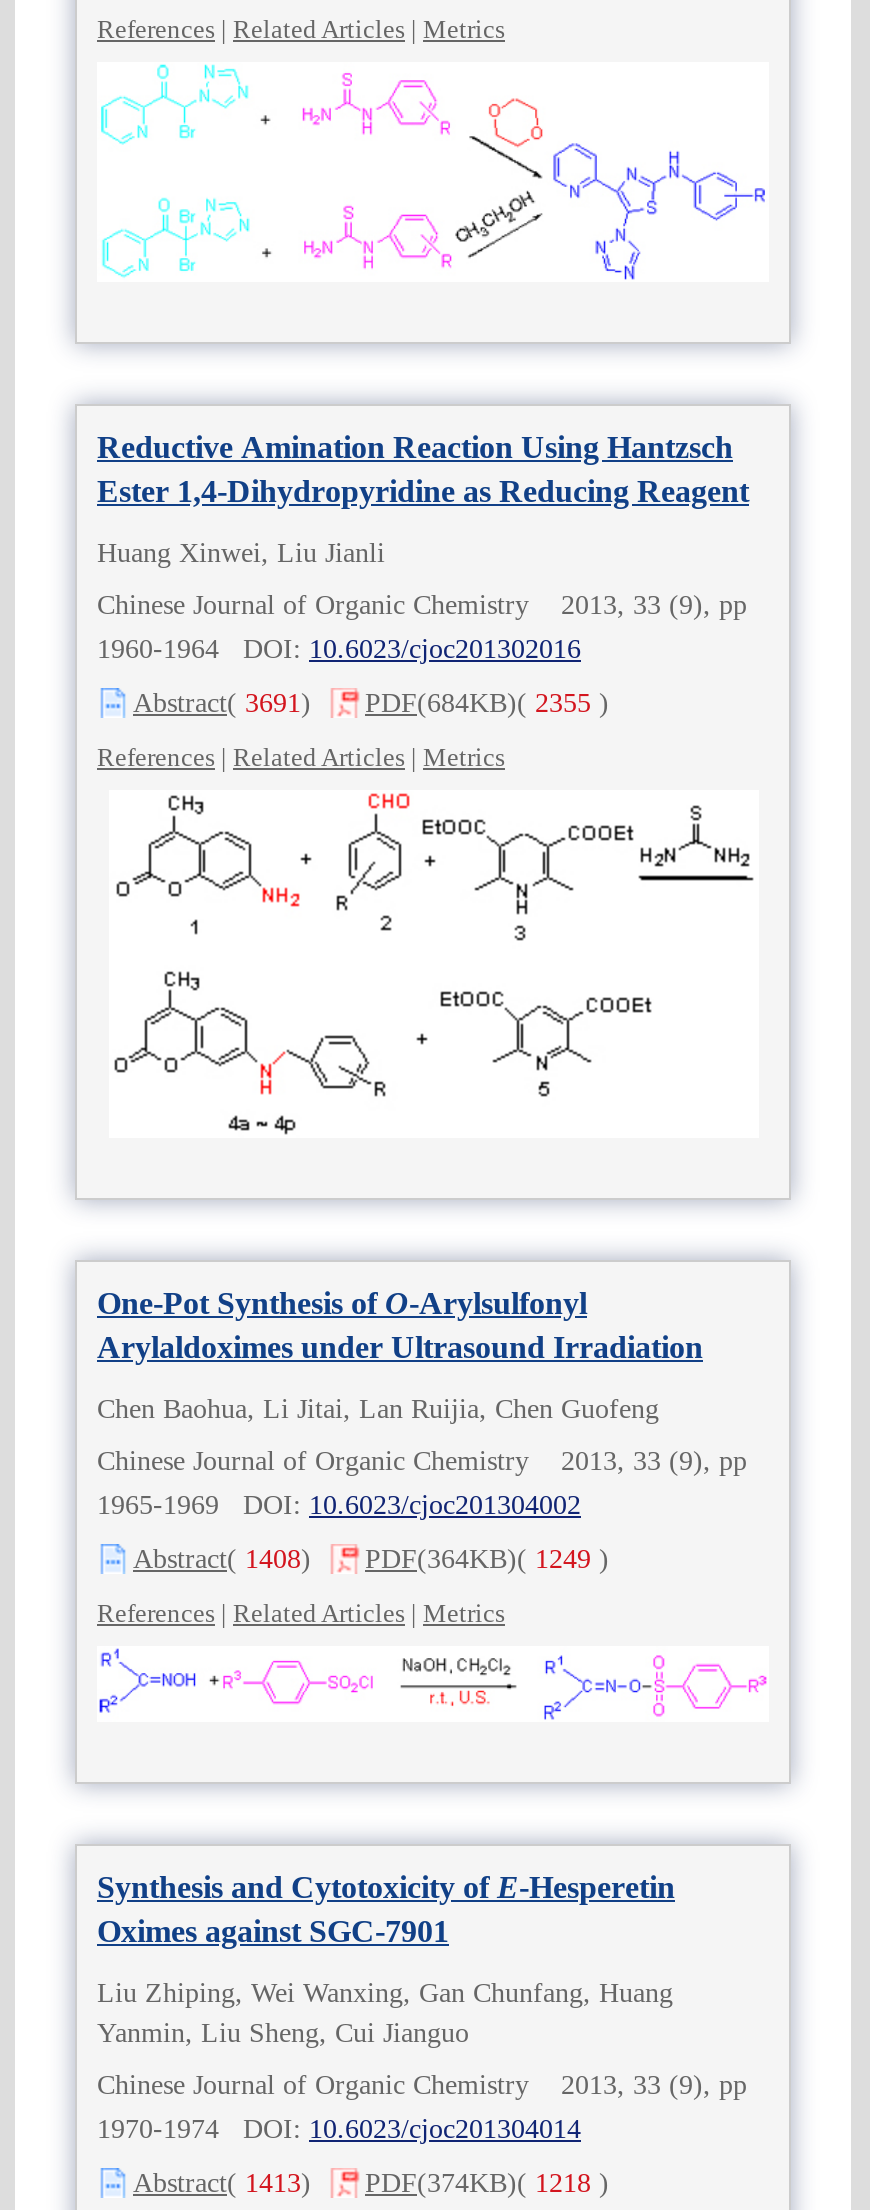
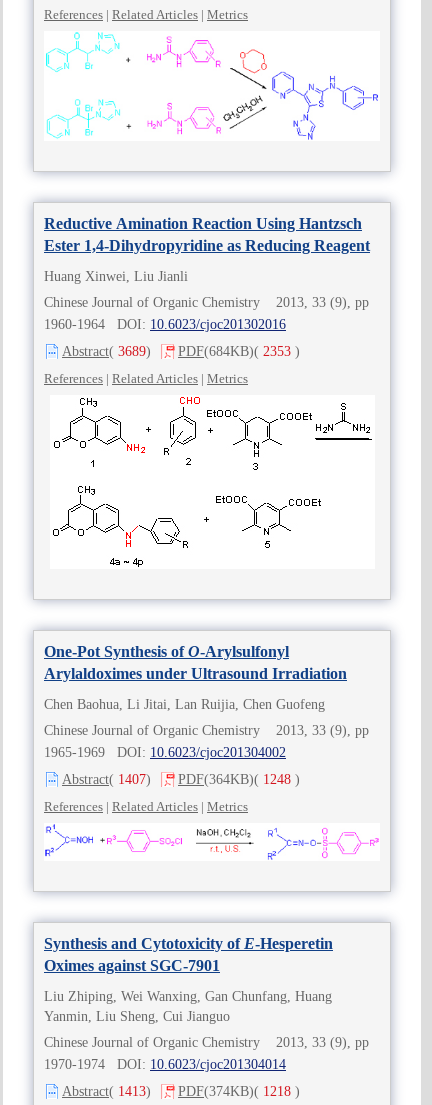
[133,688,311,718] Abstract(3691) -> [62,344,151,359] Abstract(3689)
[365,688,609,718] PDF(684KB)(2355) -> [178,344,300,359] PDF(684KB)(2353)
[133,1544,311,1574] Abstract(1408) -> [62,772,151,787] Abstract(1407)
[365,1544,609,1574] PDF(364KB)(1249) -> [178,772,300,787] PDF(364KB)(1248)

